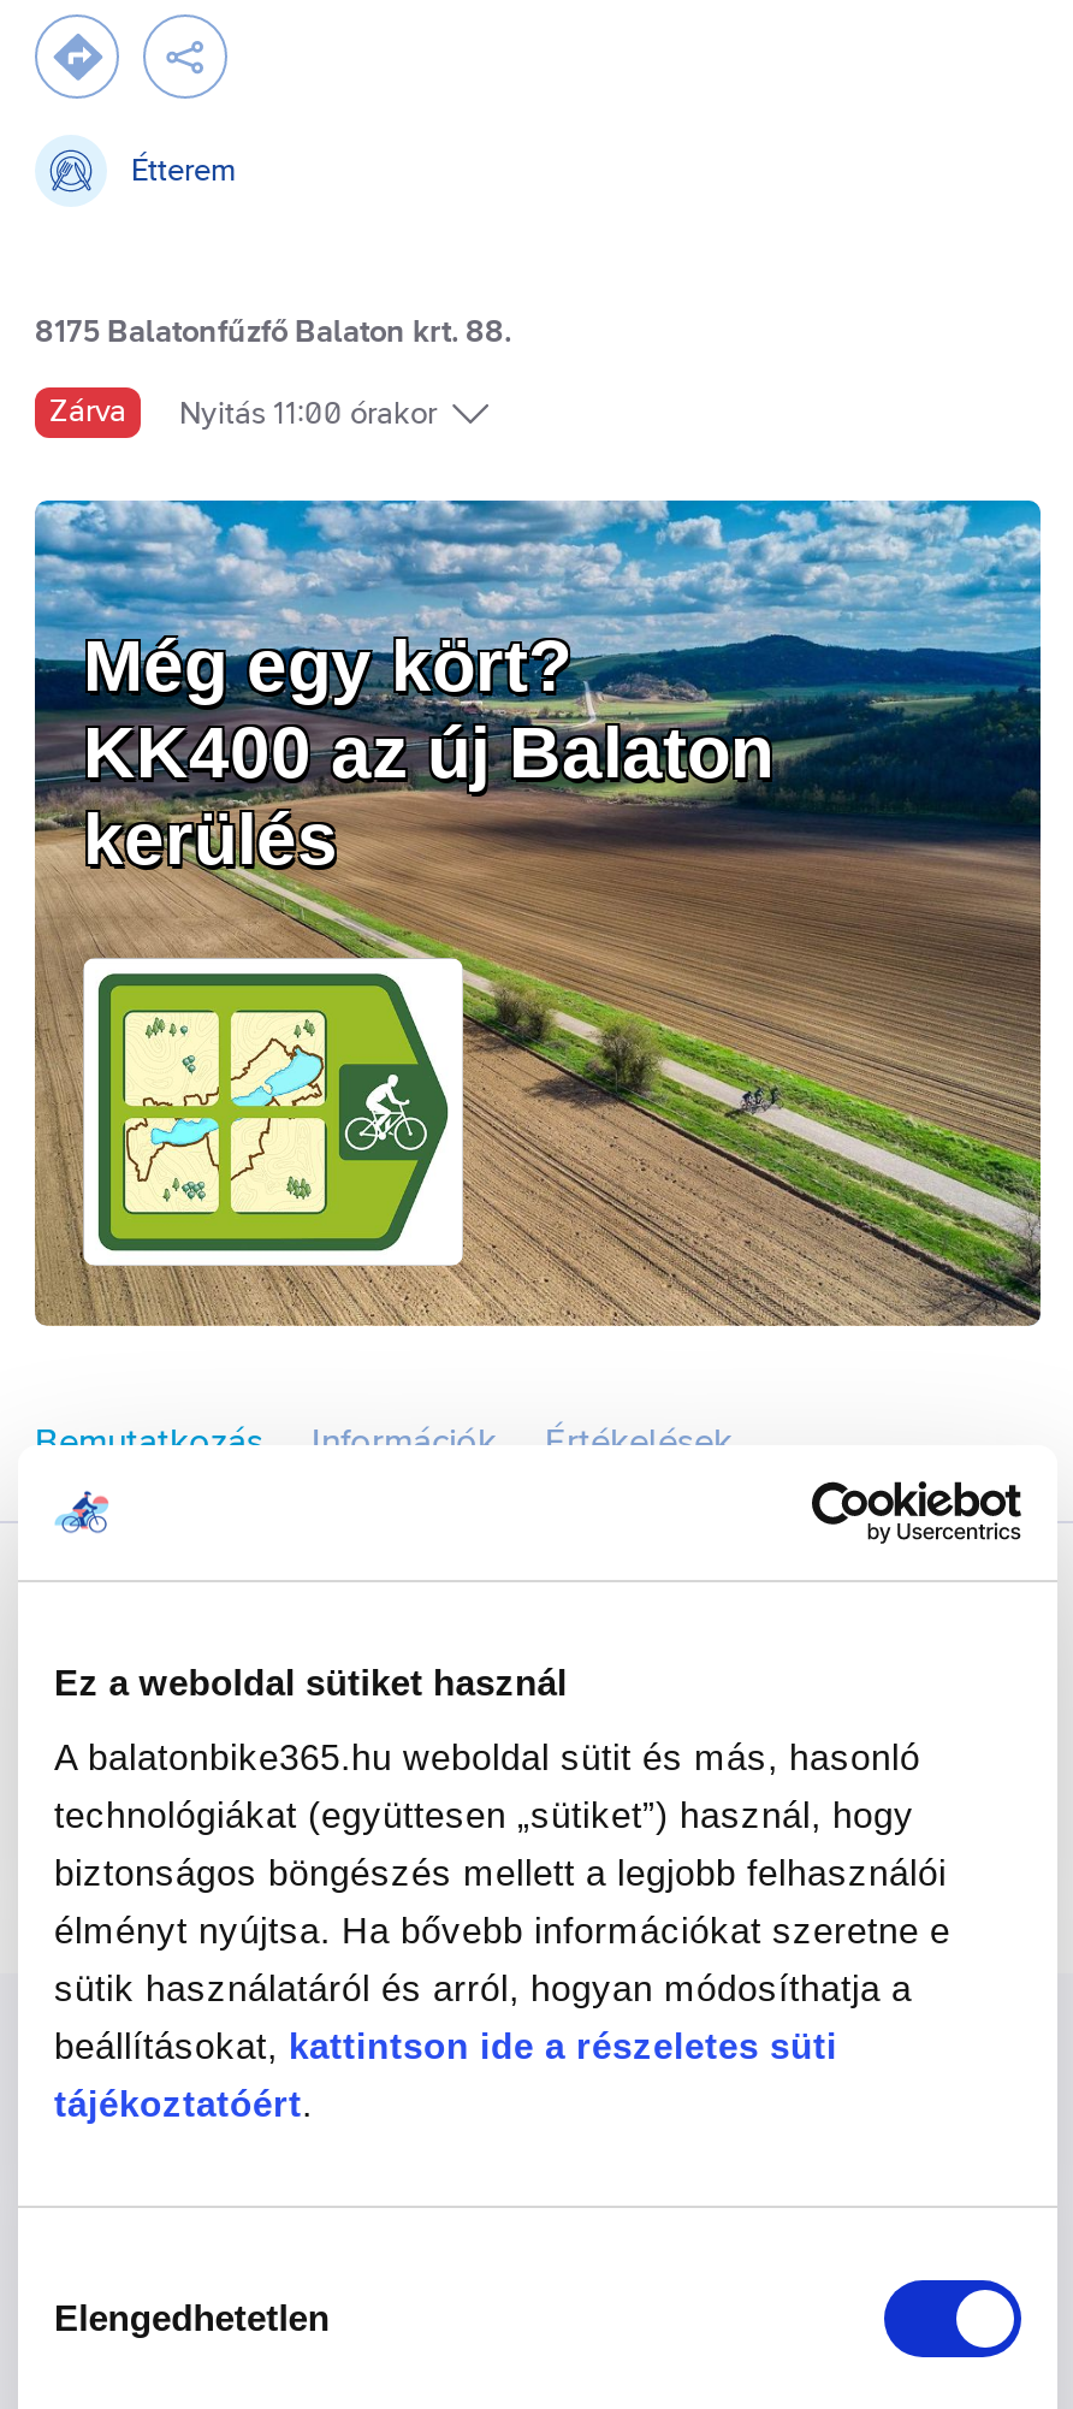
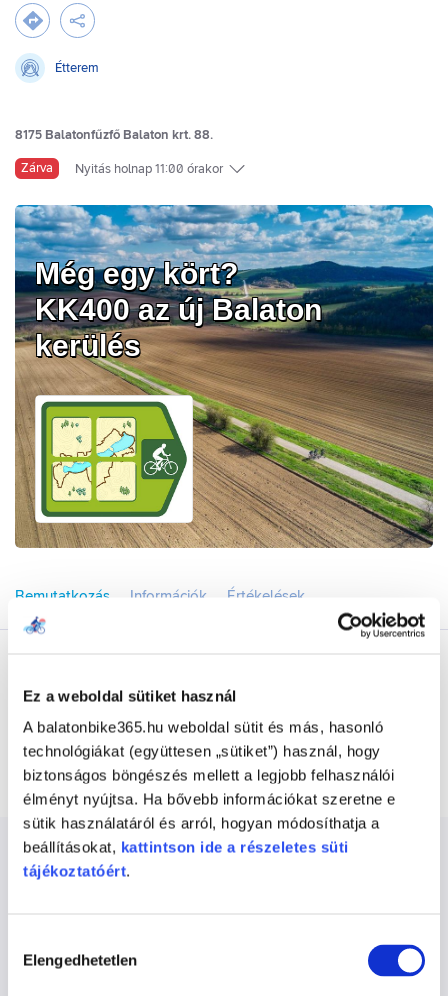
[179,393,437,432] Nyitás 11:00 órakor -> [75,160,223,176] Nyitás holnap 11:00 órakor

